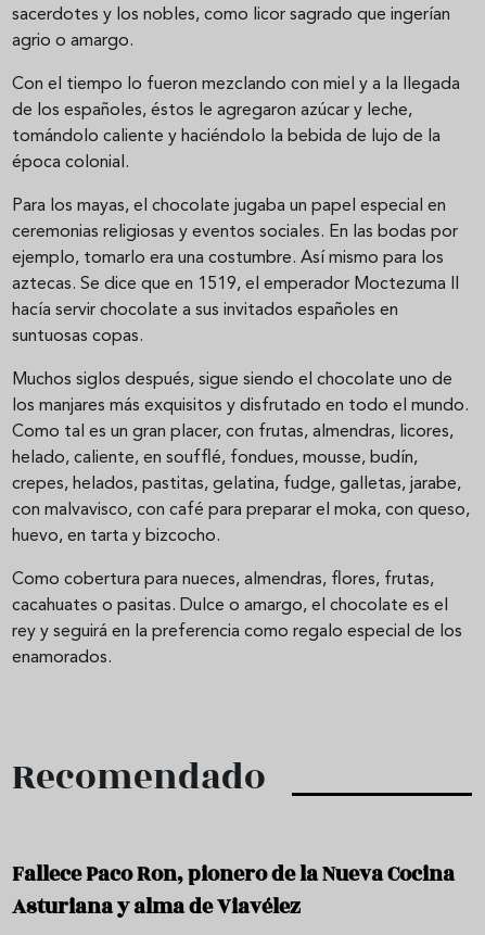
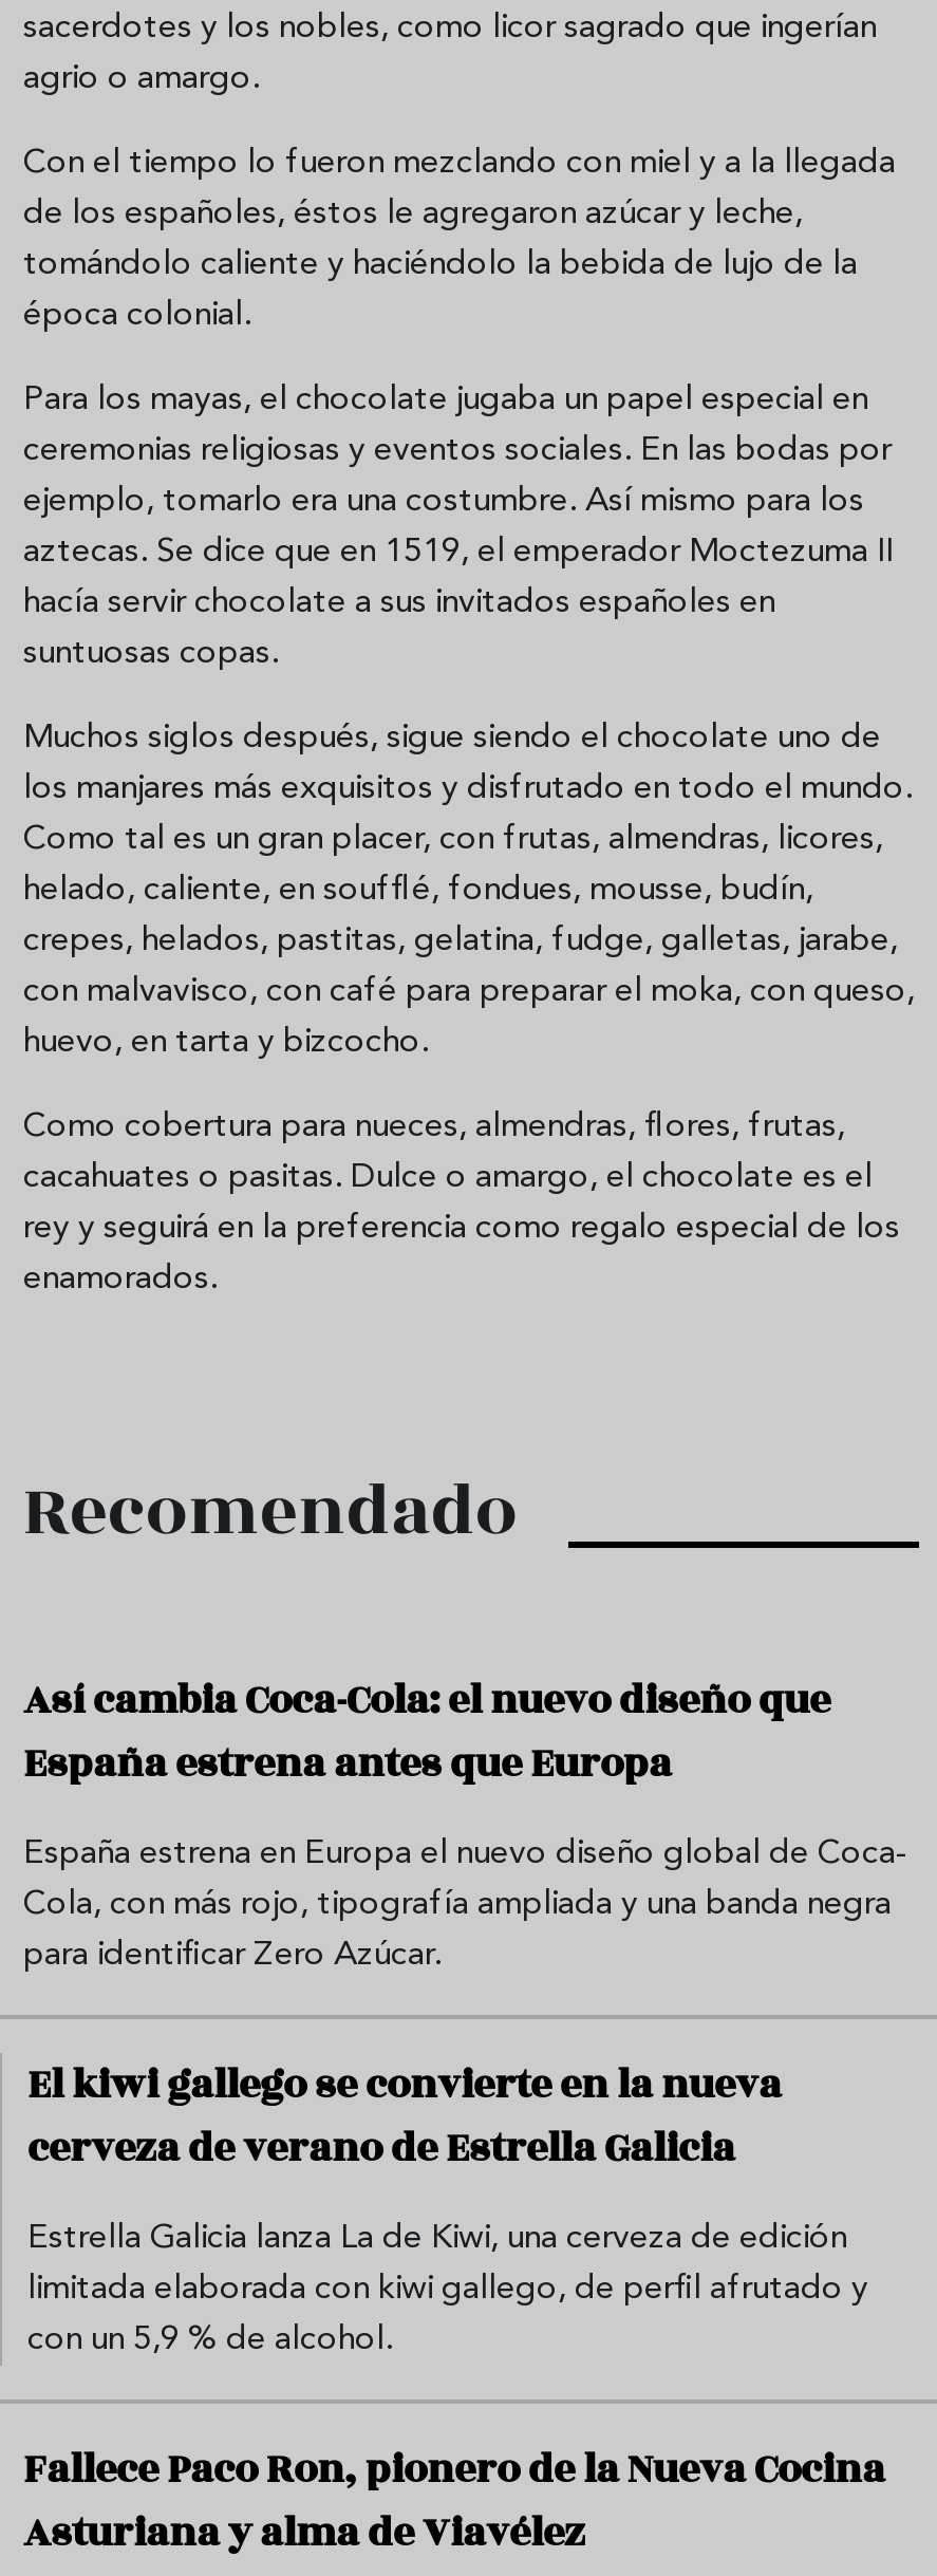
none -> [23,1670,908,2357] Así cambia Coca-Cola: el nuevo diseño que | España estrena antes que Europa | España estrena en Europa el nuevo diseño global de Coca- | Cola, con más rojo, tipografía ampliada y una banda negra | para identificar Zero Azúcar. | El kiwi gallego se convierte en la nueva | cerveza de verano de Estrella Galicia | Estrella Galicia lanza La de Kiwi, una cerveza de edición | limitada elaborada con kiwi gallego, de perfil afrutado y | con un 5,9 % de alcohol.

